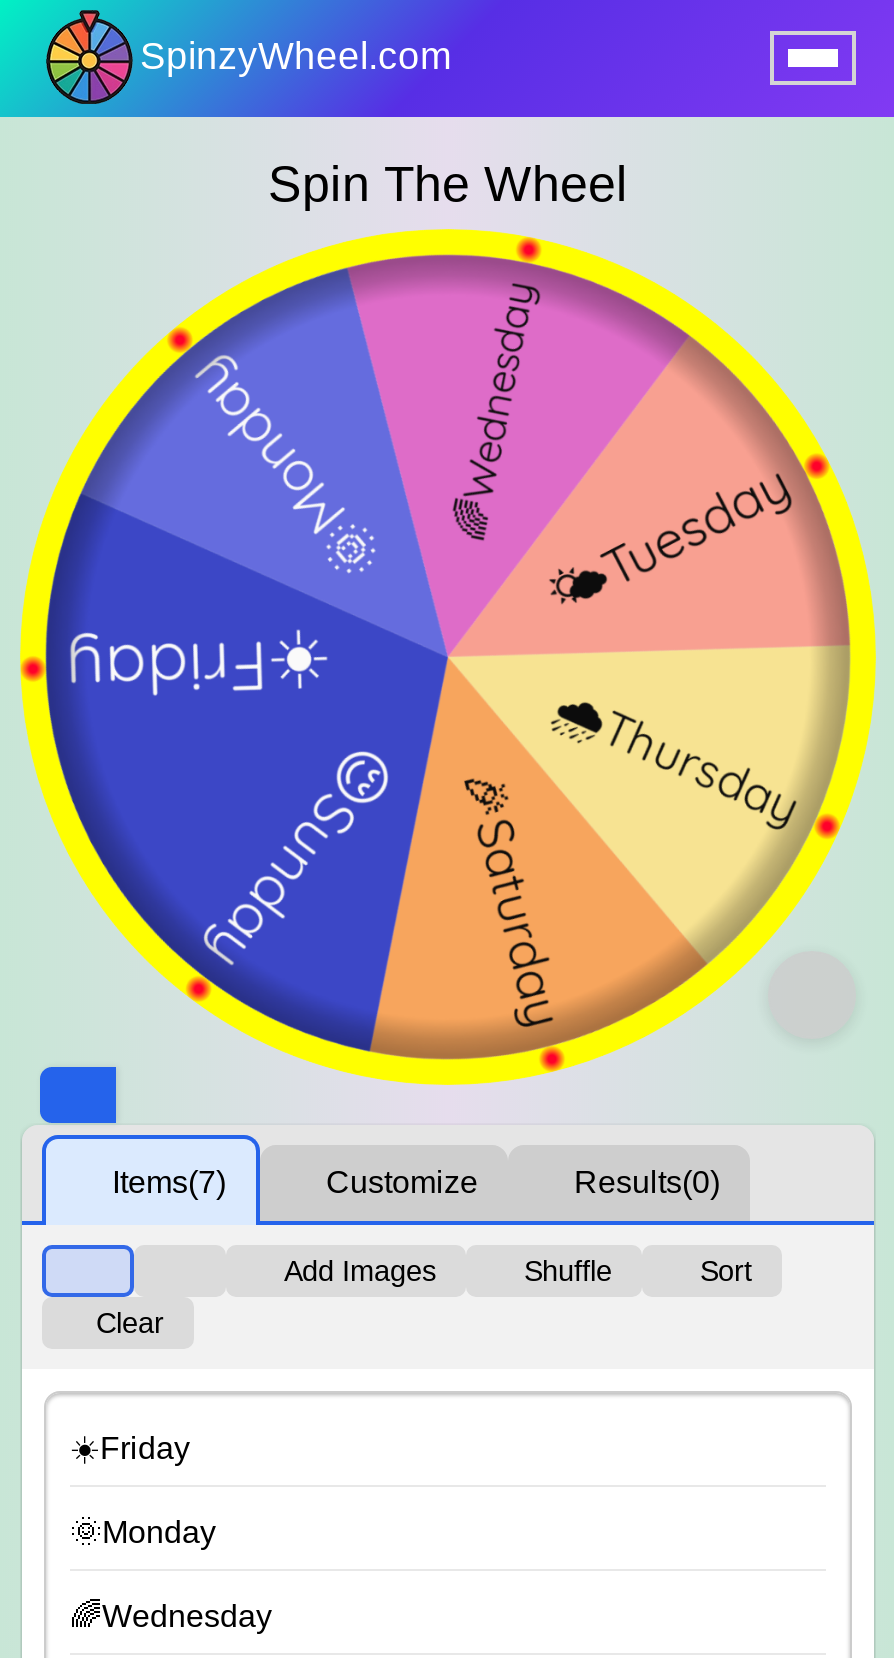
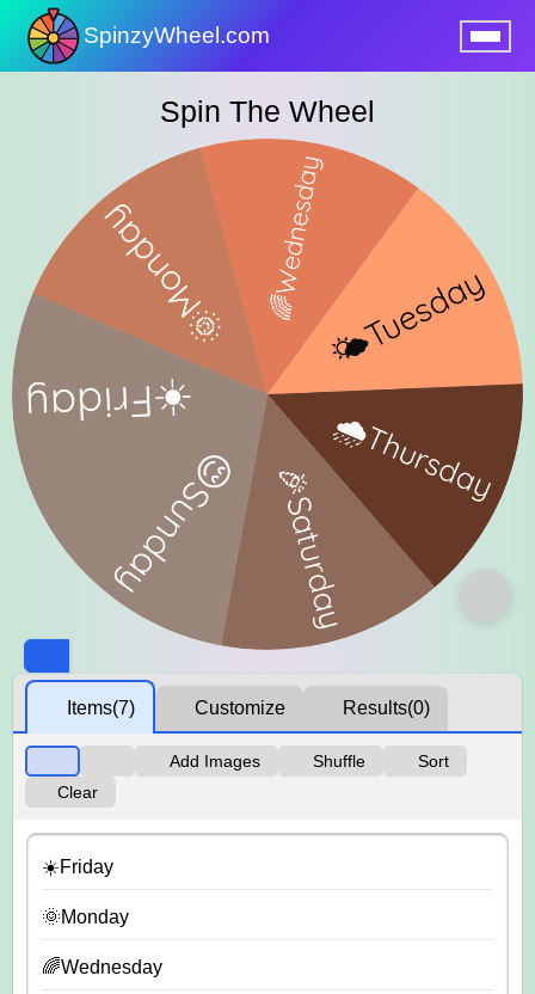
[18,227,878,1087] [image] -> [11,137,524,651] [image]

